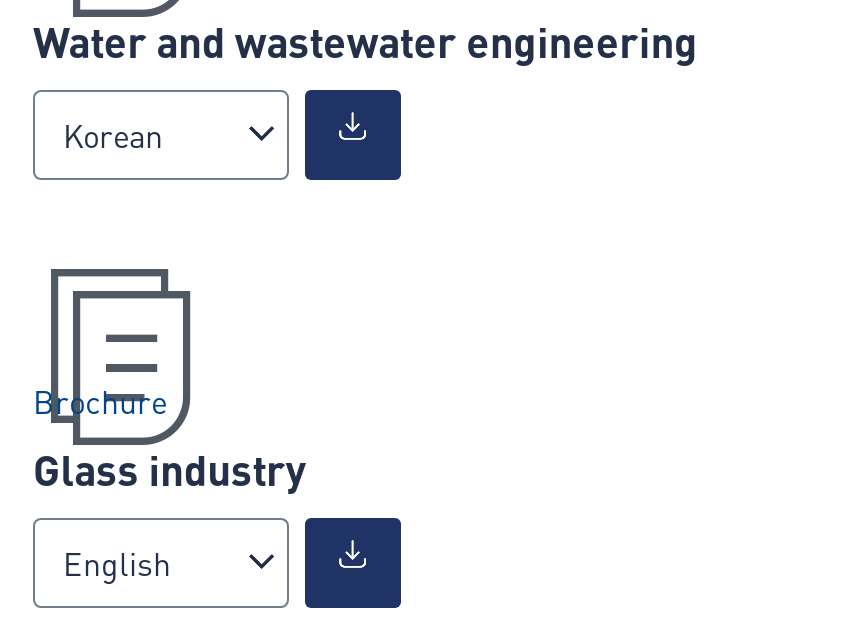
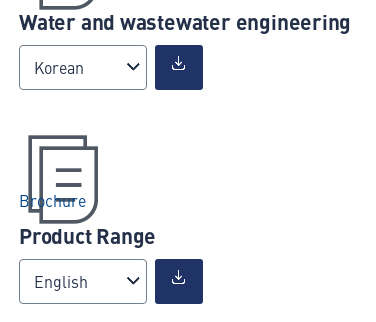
[33,439,305,499] Glass industry -> [19,219,156,249] Product Range

